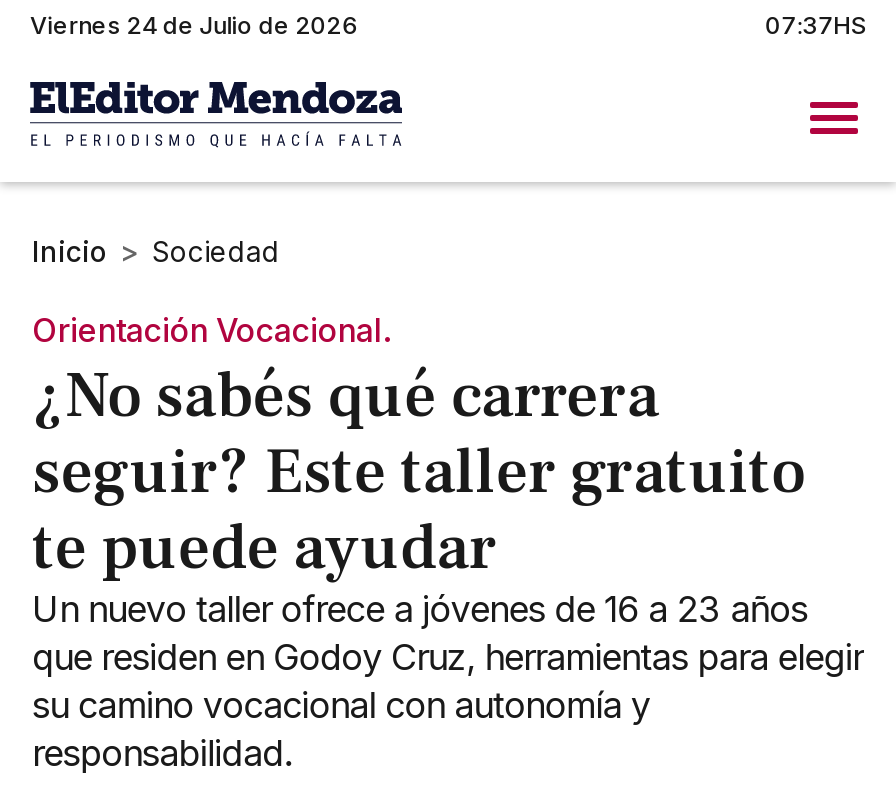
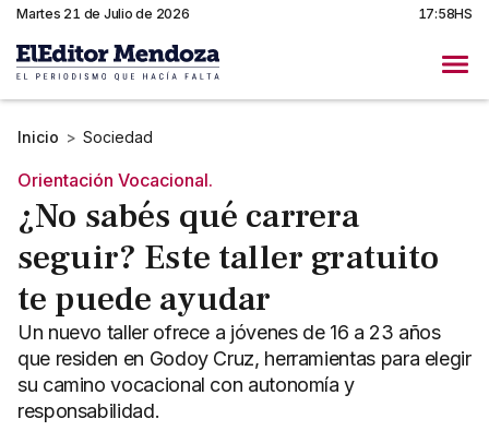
[30,10,866,40] Viernes 24 de Julio de 2026 | 07:37HS -> [16,5,473,22] Martes 21 de Julio de 2026 | 17:58HS

